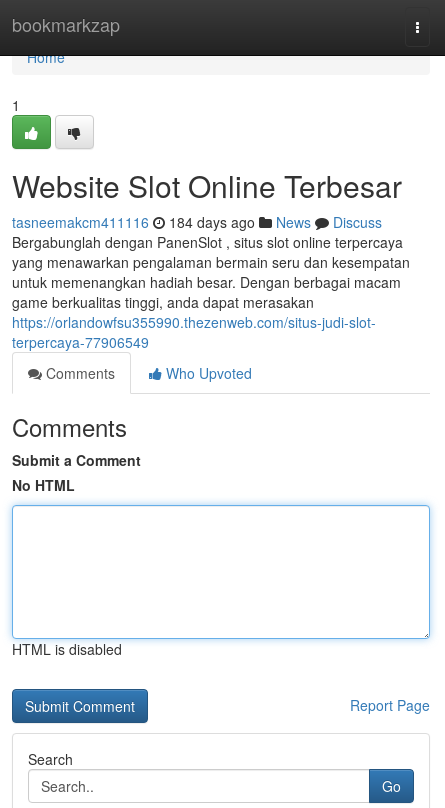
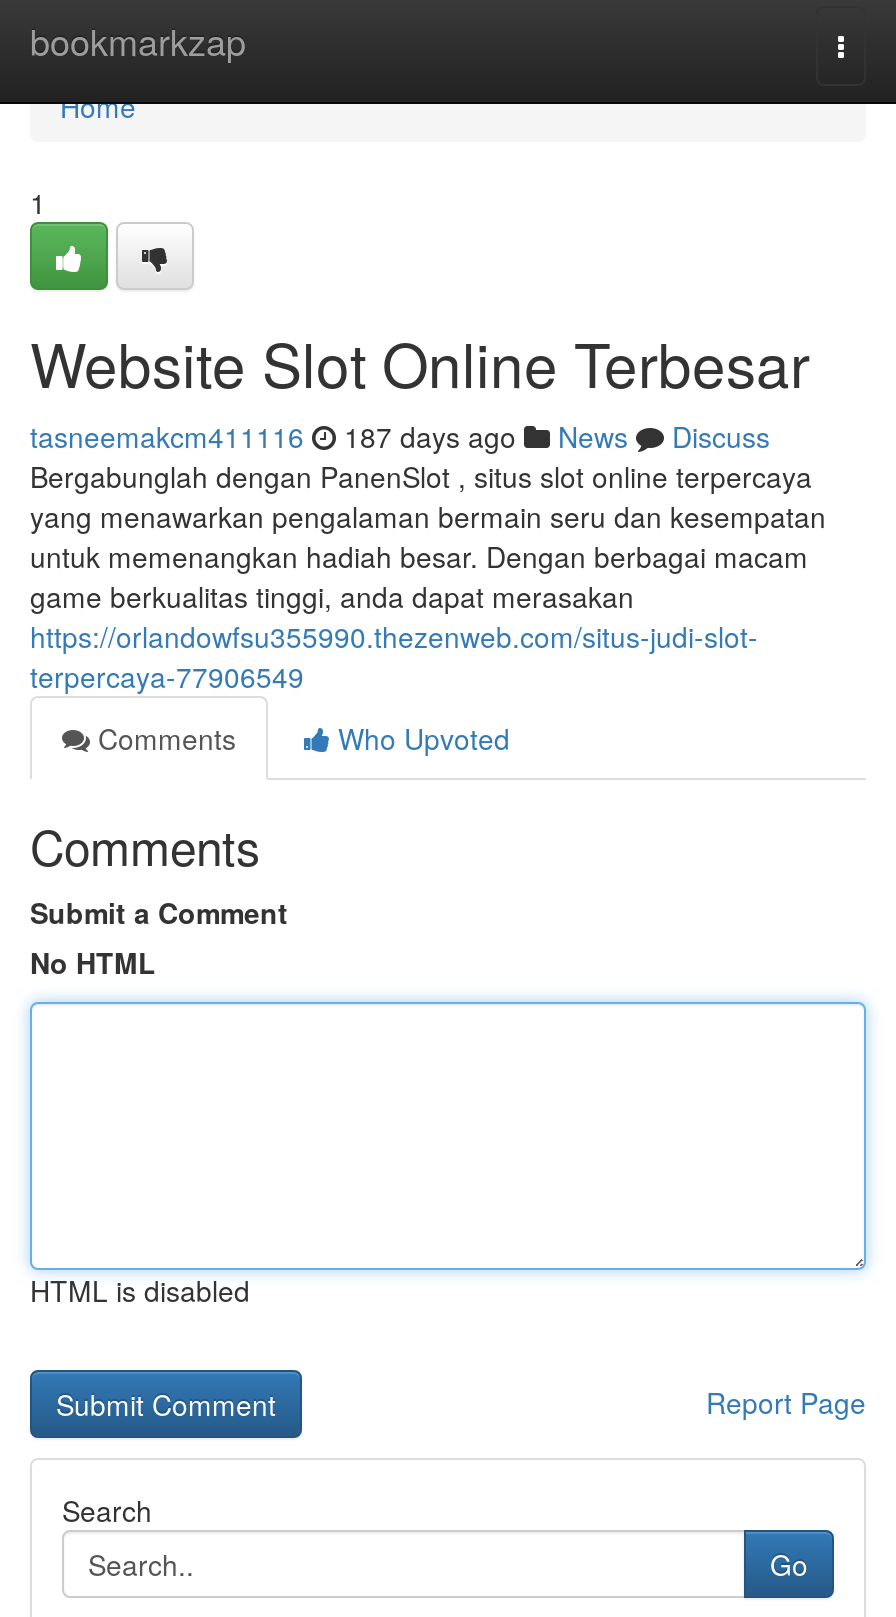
[12,212,382,232] tasneemakcm411116 184 days ago News Discuss -> [30,416,770,456] tasneemakcm411116 187 days ago News Discuss

